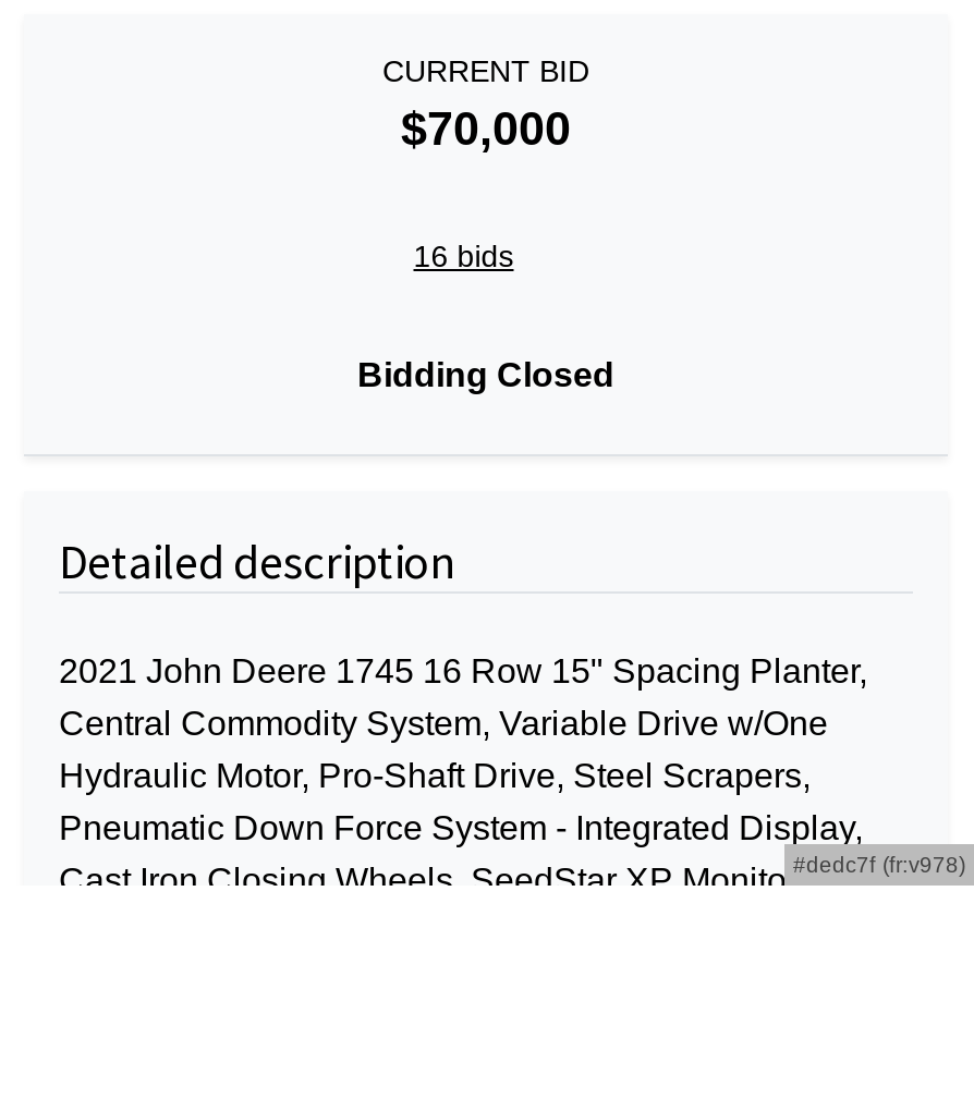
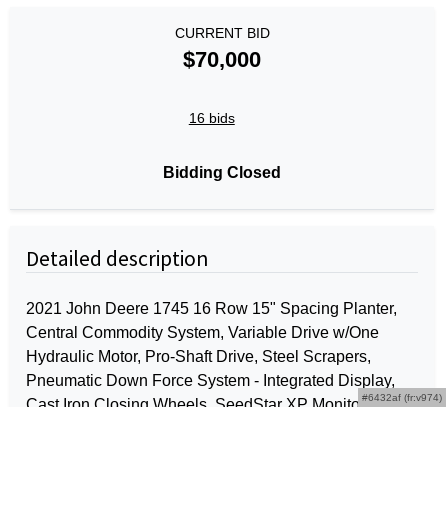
[793,853,965,877] #dedc7f (fr:v978) -> [362,392,442,403] #6432af (fr:v974)

